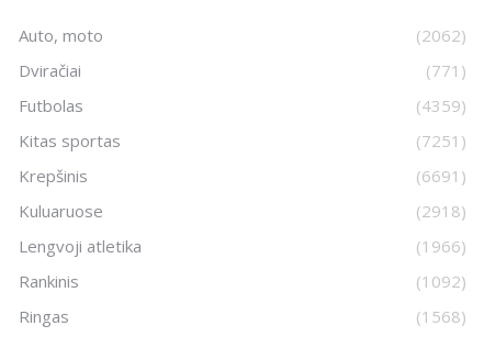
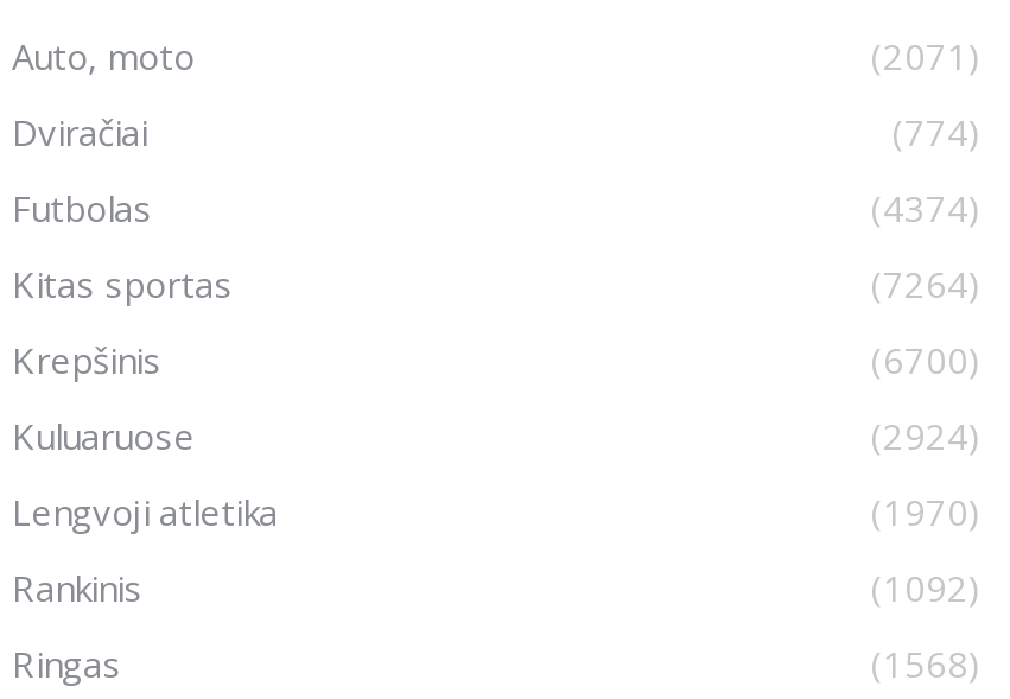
[416,24,466,46] (2062) -> [871,33,980,80] (2071)
[426,60,466,82] (771) -> [893,109,980,156] (774)
[416,95,466,117] (4359) -> [871,185,980,232] (4374)
[416,130,466,152] (7251) -> [871,261,980,308] (7264)
[416,165,466,187] (6691) -> [871,337,980,384] (6700)
[416,200,466,222] (2918) -> [871,413,980,460] (2924)
[416,235,466,257] (1966) -> [871,488,980,536] (1970)

